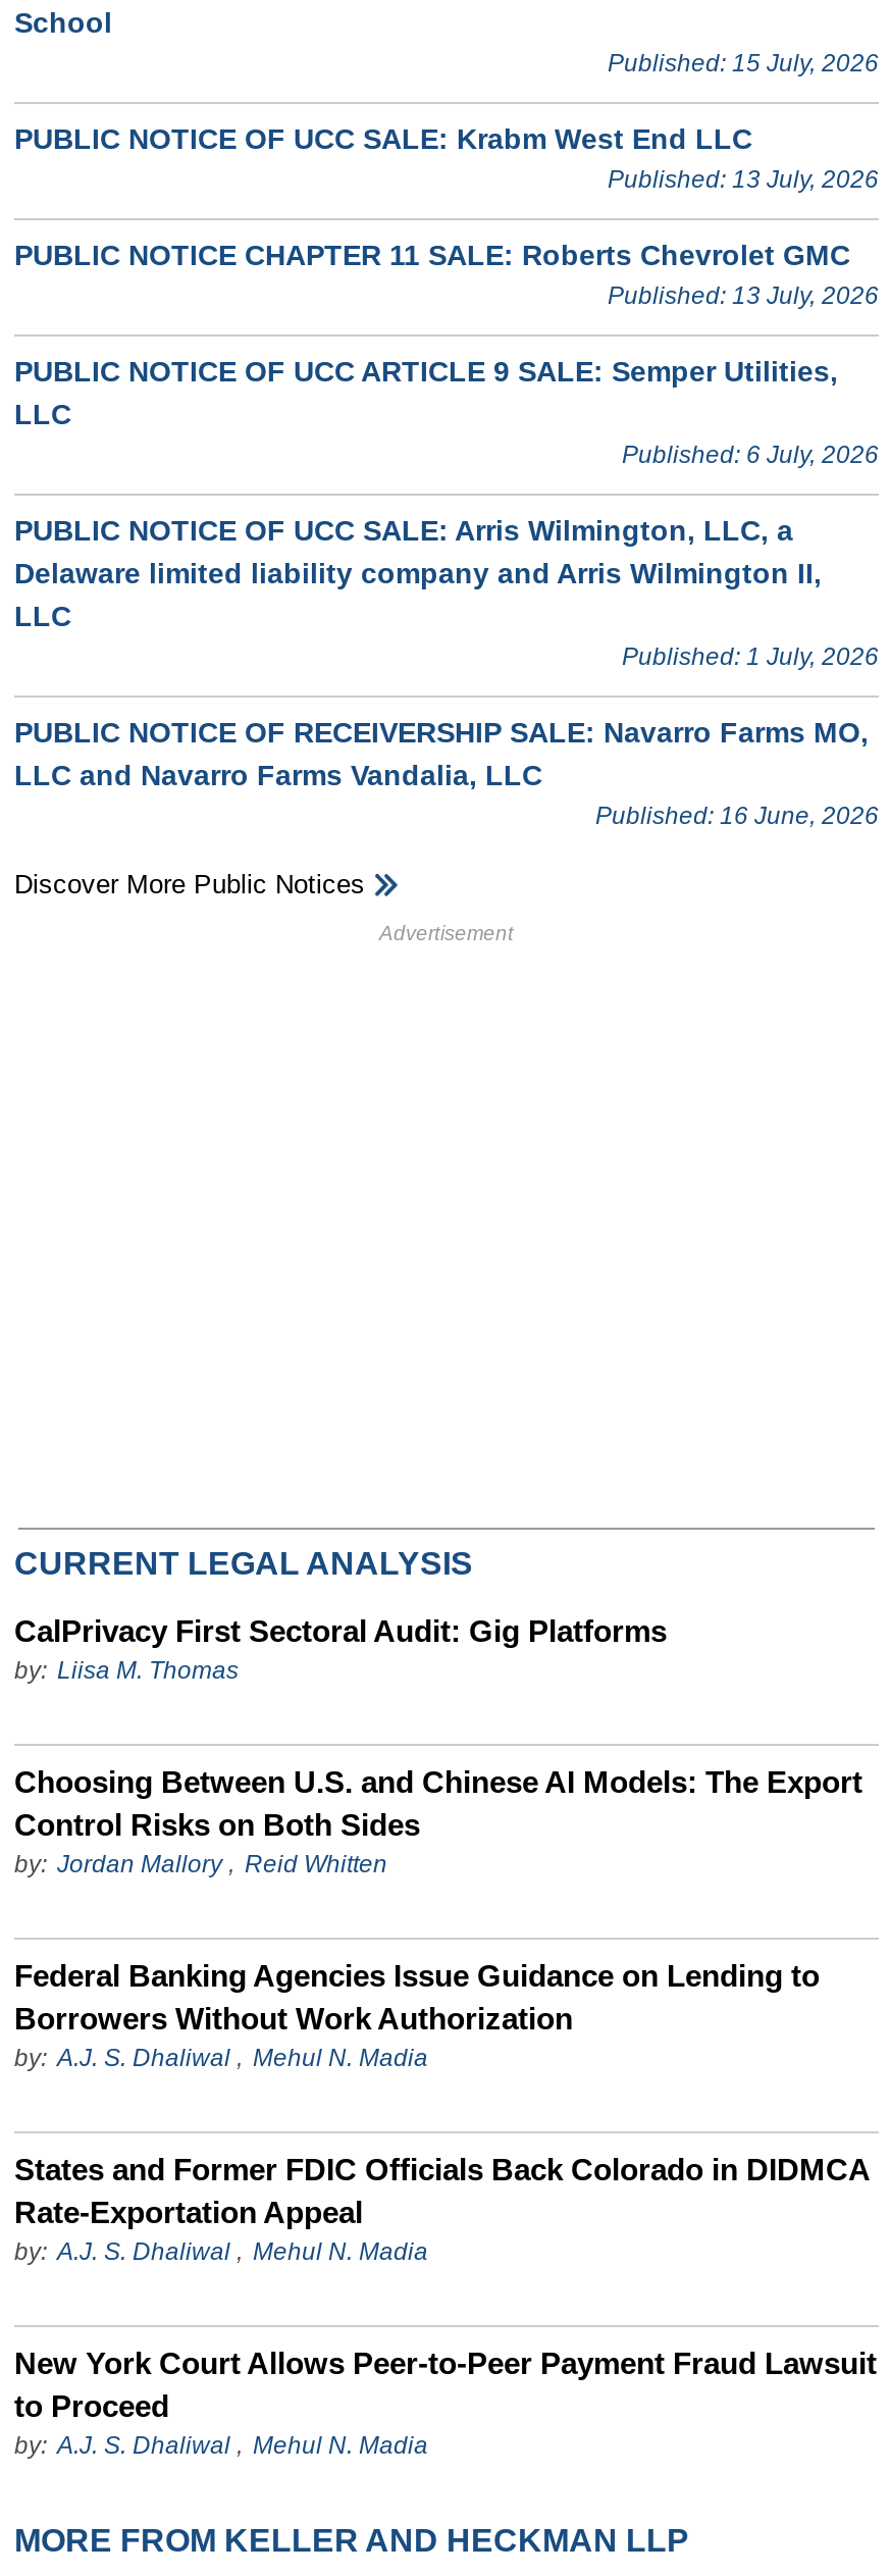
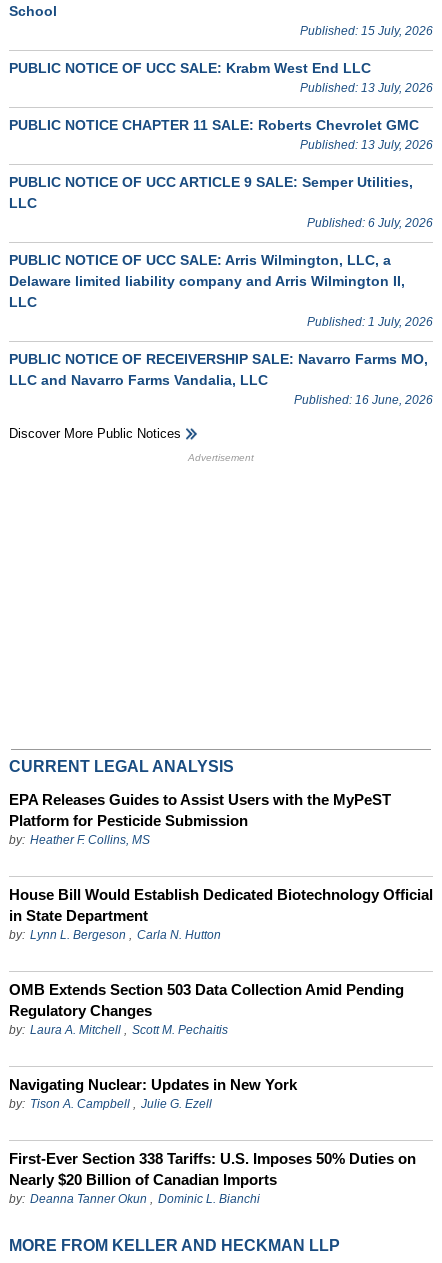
[14,1613,667,1684] CalPrivacy First Sectoral Audit: Gig Platforms | by: Liisa M. Thomas -> [9,791,391,847] EPA Releases Guides to Assist Users with the MyPeST | Platform for Pesticide Submission | by: Heather F. Collins, MS
[14,1764,862,1878] Choosing Between U.S. and Chinese AI Models: The Export | Control Risks on Both Sides | by: Jordan Mallory, Reid Whitten -> [9,886,433,942] House Bill Would Establish Dedicated Biotechnology Official | in State Department | by: Lynn L. Bergeson, Carla N. Hutton
[14,1957,820,2072] Federal Banking Agencies Issue Guidance on Lending to | Borrowers Without Work Authorization | by: A.J. S. Dhaliwal, Mehul N. Madia -> [9,981,404,1037] OMB Extends Section 503 Data Collection Amid Pending | Regulatory Changes | by: Laura A. Mitchell, Scott M. Pechaitis
[14,2151,869,2265] States and Former FDIC Officials Back Colorado in DIDMCA | Rate-Exportation Appeal | by: A.J. S. Dhaliwal, Mehul N. Madia -> [9,1076,297,1111] Navigating Nuclear: Updates in New York | by: Tison A. Campbell, Julie G. Ezell
[14,2345,877,2459] New York Court Allows Peer-to-Peer Payment Fraud Lawsuit | to Proceed | by: A.J. S. Dhaliwal, Mehul N. Madia -> [9,1150,416,1206] First-Ever Section 338 Tariffs: U.S. Imposes 50% Duties on | Nearly $20 Billion of Canadian Imports | by: Deanna Tanner Okun, Dominic L. Bianchi

